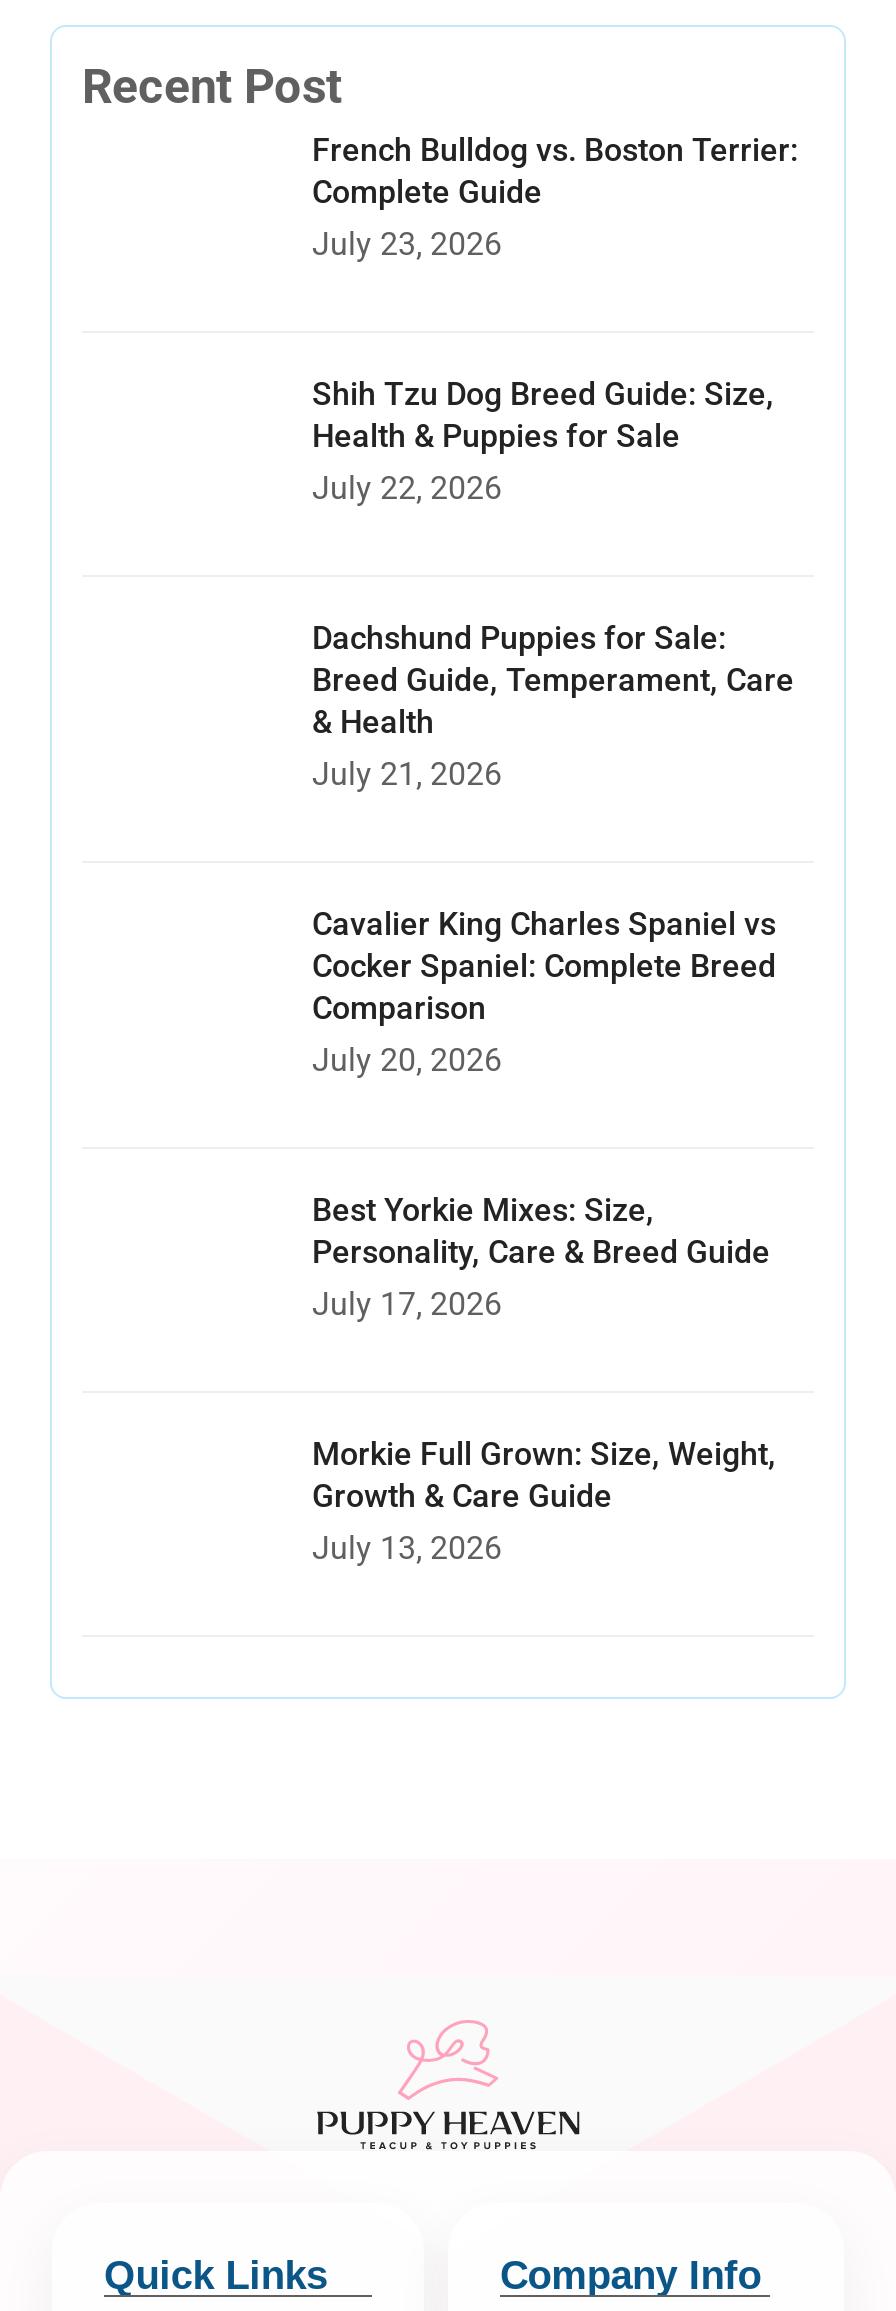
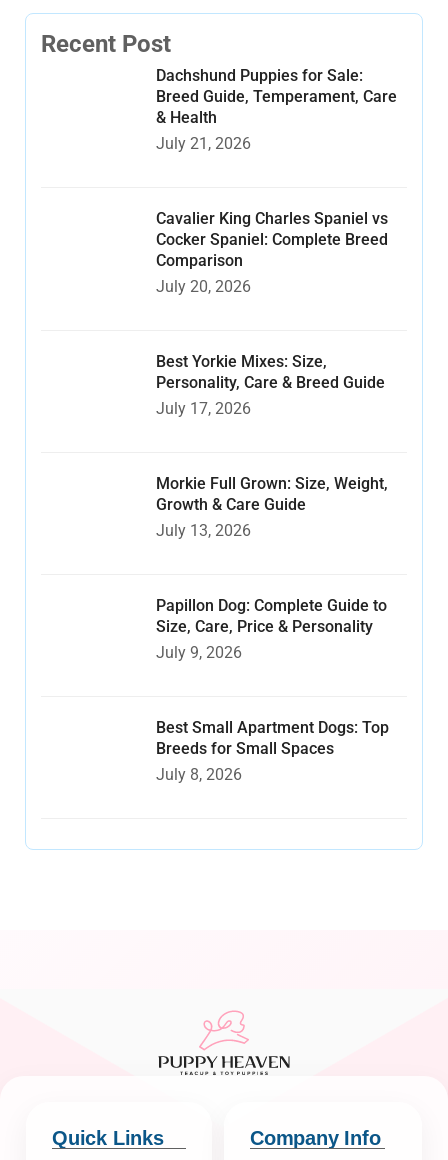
[312,131,798,263] French Bulldog vs. Boston Terrier: | Complete Guide | July 23, 2026 -> none
[312,375,774,507] Shih Tzu Dog Breed Guide: Size, | Health & Puppies for Sale | July 22, 2026 -> none
moved [312,619,794,1567] -> [156,66,397,540]: Dachshund Puppies for Sale: | Breed Guide, Temperament, Care | & Health | ... | Growth & Care Guide | July 13, 2026
none -> [156,596,387,662] Papillon Dog: Complete Guide to | Size, Care, Price & Personality | July 9, 2026
none -> [156,718,389,784] Best Small Apartment Dogs: Top | Breeds for Small Spaces | July 8, 2026

